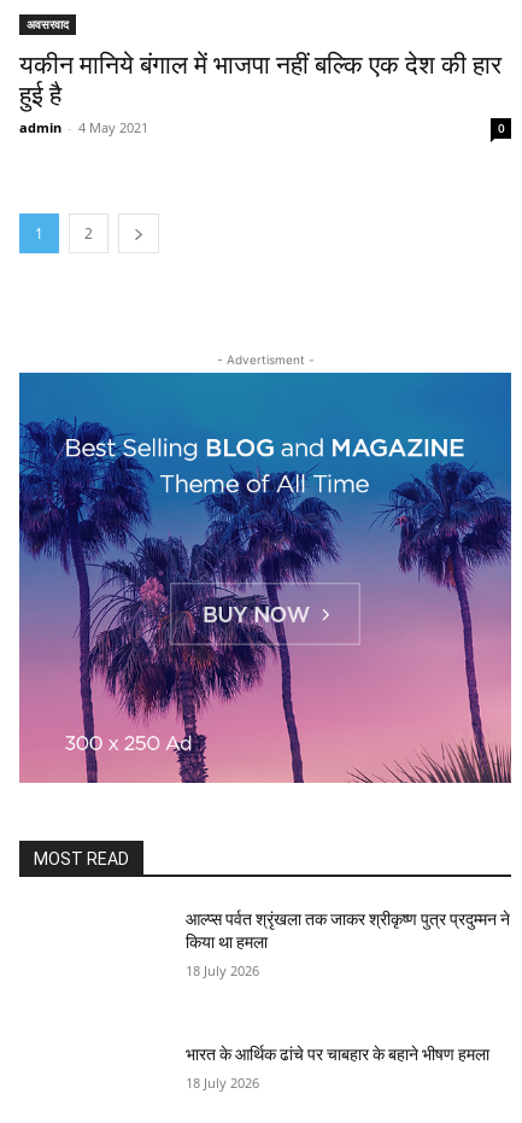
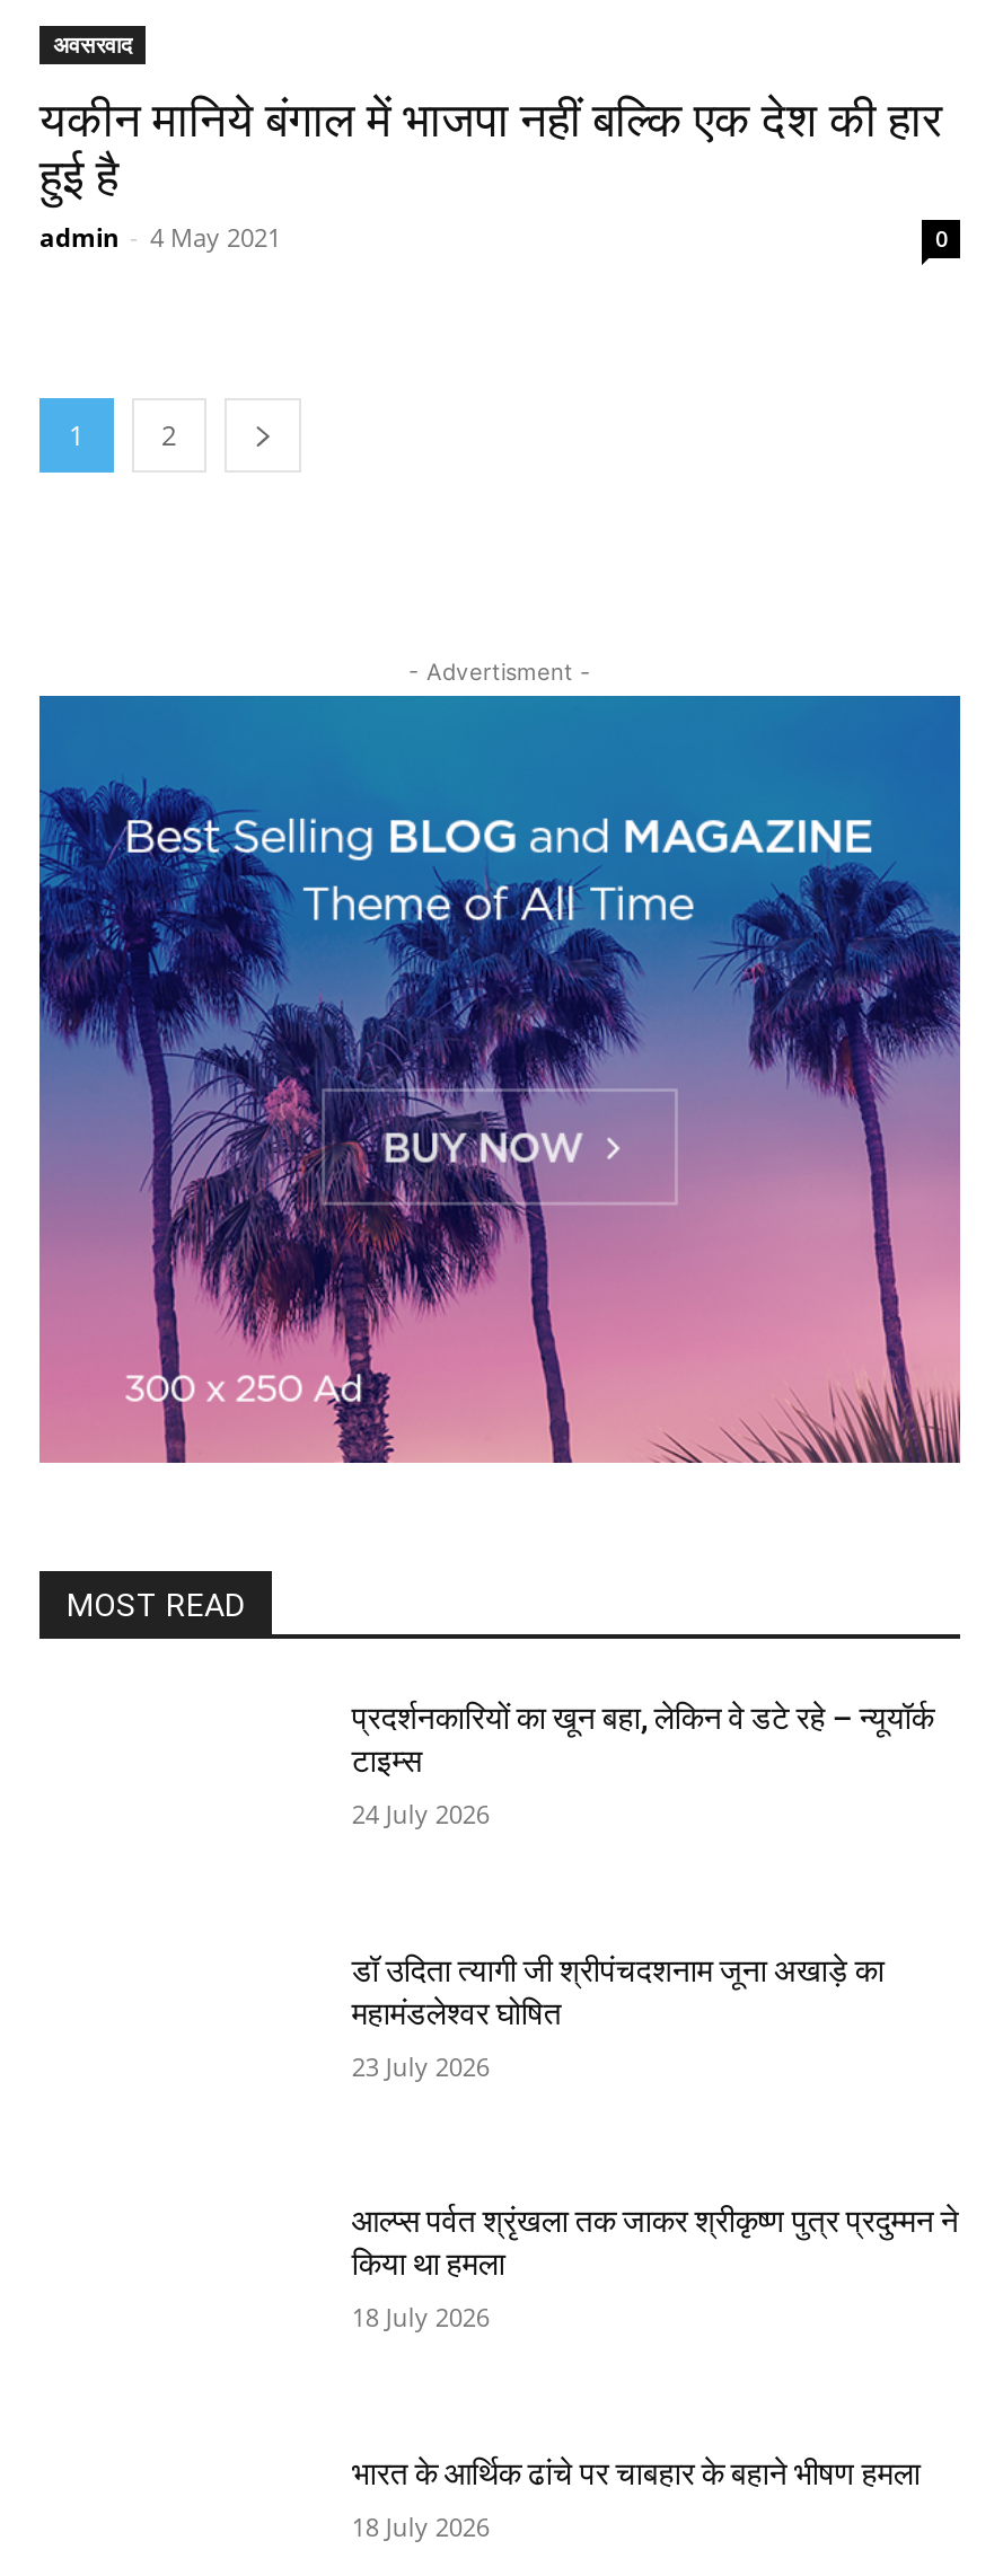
none -> [352,1700,934,1830] प्रदर्शनकारियों का खून बहा, लेकिन वे डटे रहे – न्यूयॉर्क | टाइम्स | 24 July 2026
none -> [352,1952,884,2082] डॉ उदिता त्यागी जी श्रीपंचदशनाम जूना अखाड़े का | महामंडलेश्वर घोषित | 23 July 2026

